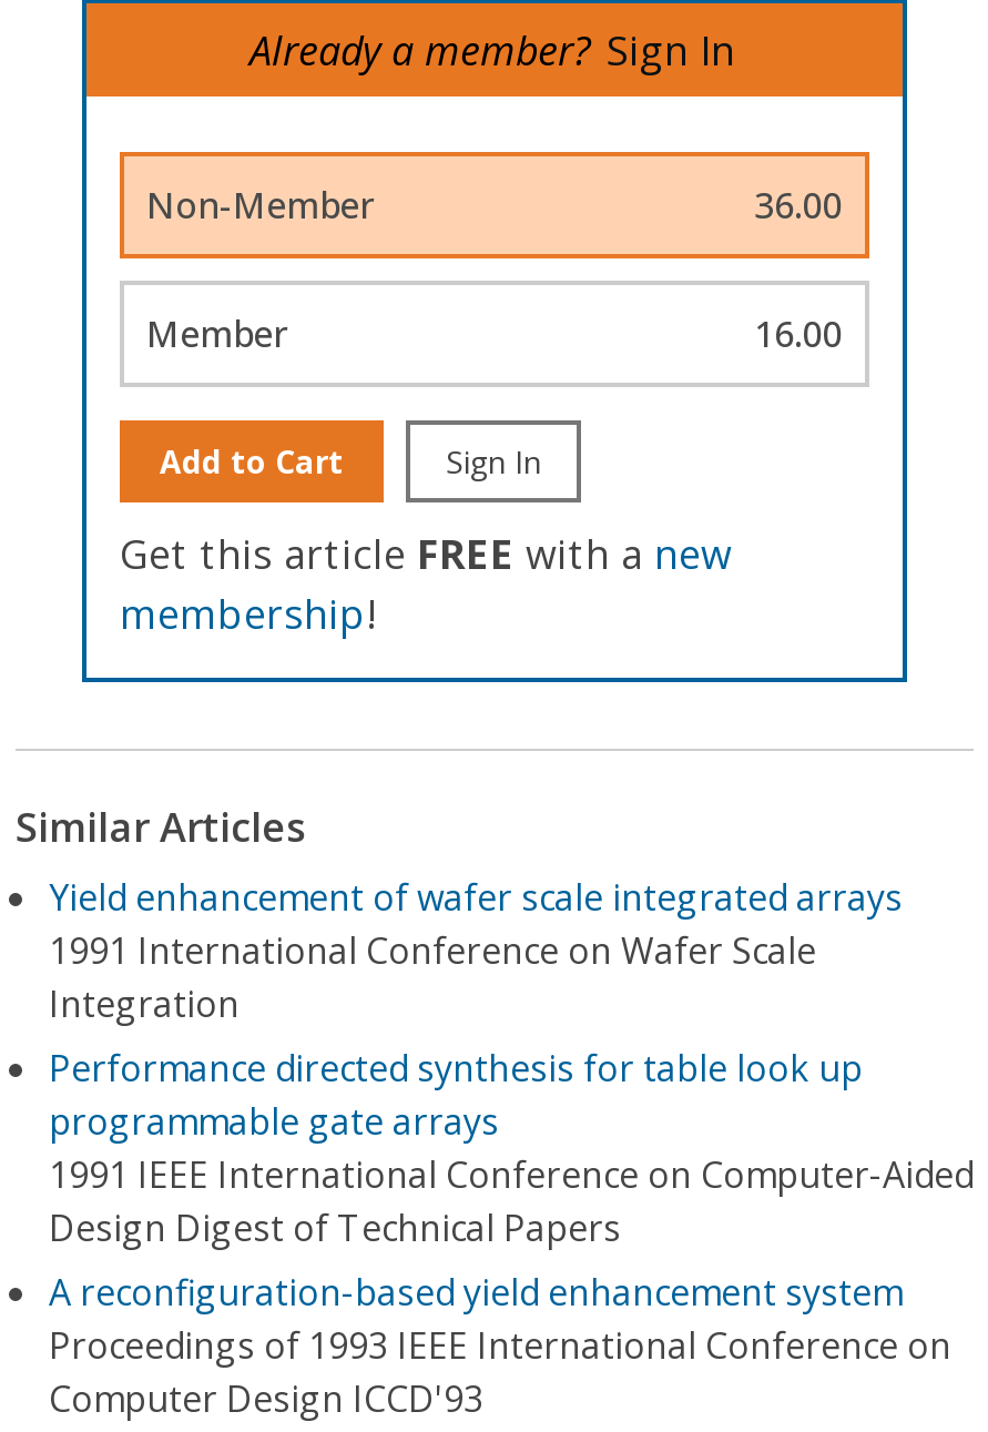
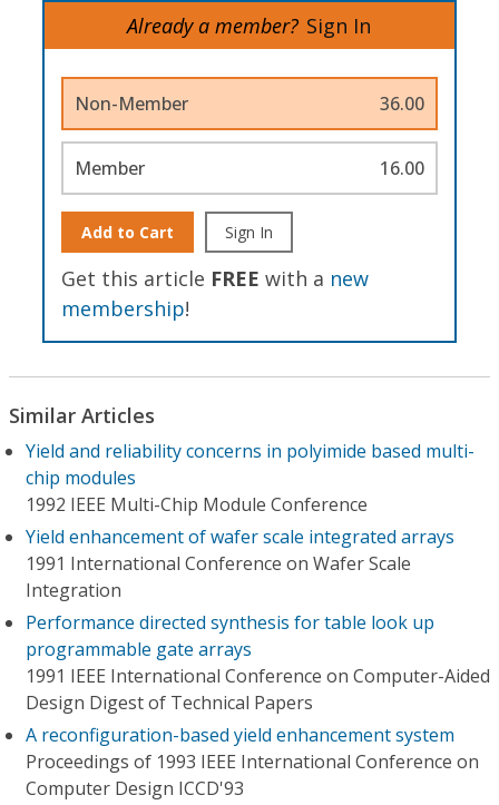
none -> [26,439,474,517] Yield and reliability concerns in polyimide based multi- | chip modules | 1992 IEEE Multi-Chip Module Conference

